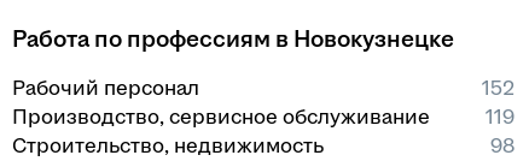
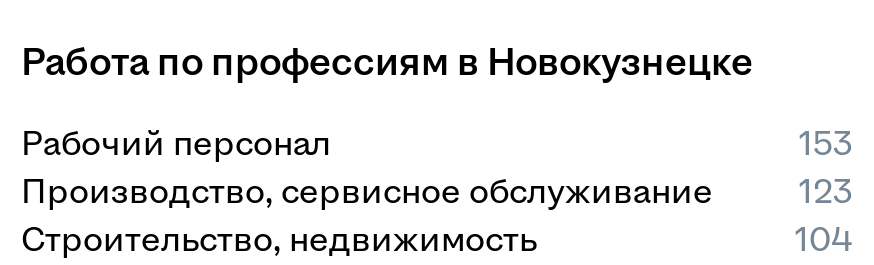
[482,77,515,100] 152 -> [799,125,853,163] 153
[486,106,515,129] 119 -> [799,173,853,211] 123
[490,135,515,157] 98 -> [795,221,853,259] 104

